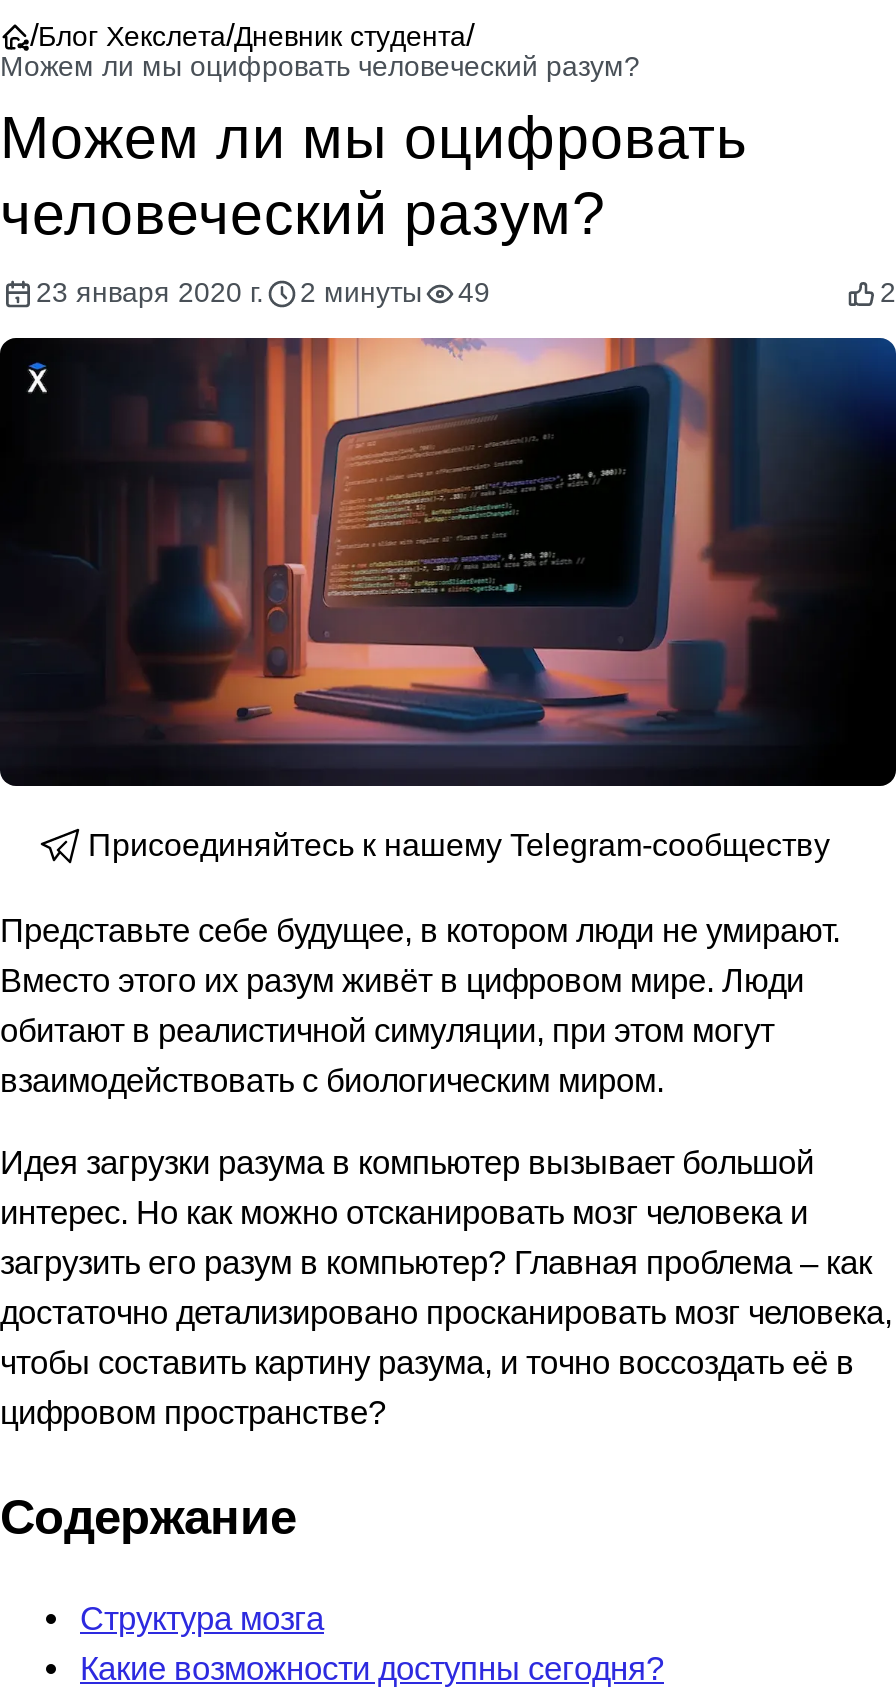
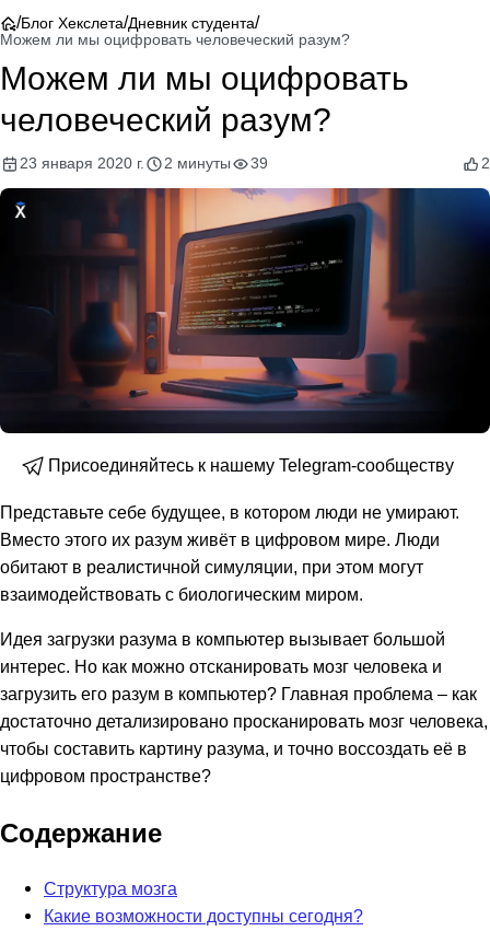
[36,276,490,308] 23 января 2020 г. 2 минуты 49 -> [20,154,268,172] 23 января 2020 г. 2 минуты 39

